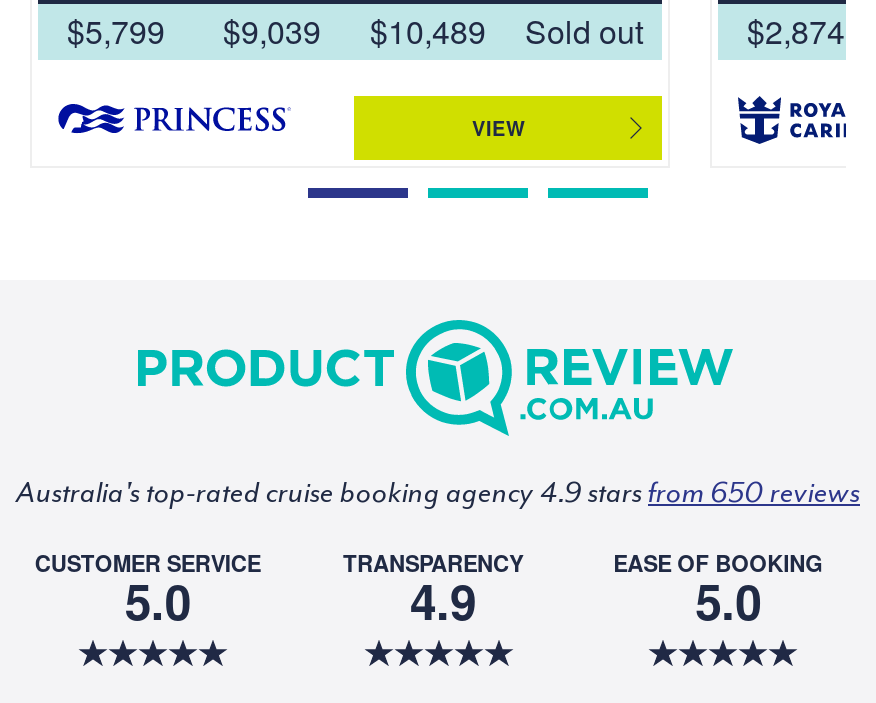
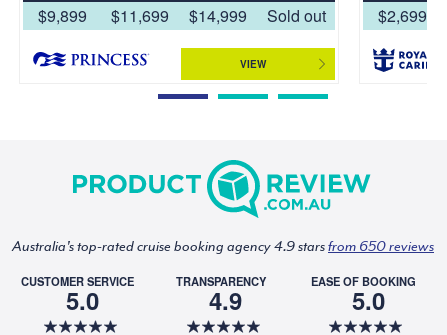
[67,8,165,54] $5,799 -> [37,4,86,27] $9,899
[223,8,321,54] $9,039 -> [111,4,169,27] $11,699
[370,8,486,54] $10,489 -> [189,4,247,27] $14,999
[747,8,845,54] $2,874 -> [377,4,426,27] $2,699

